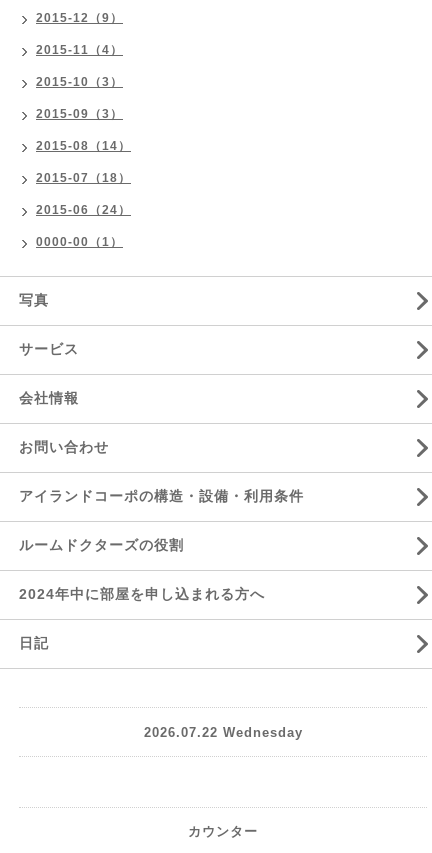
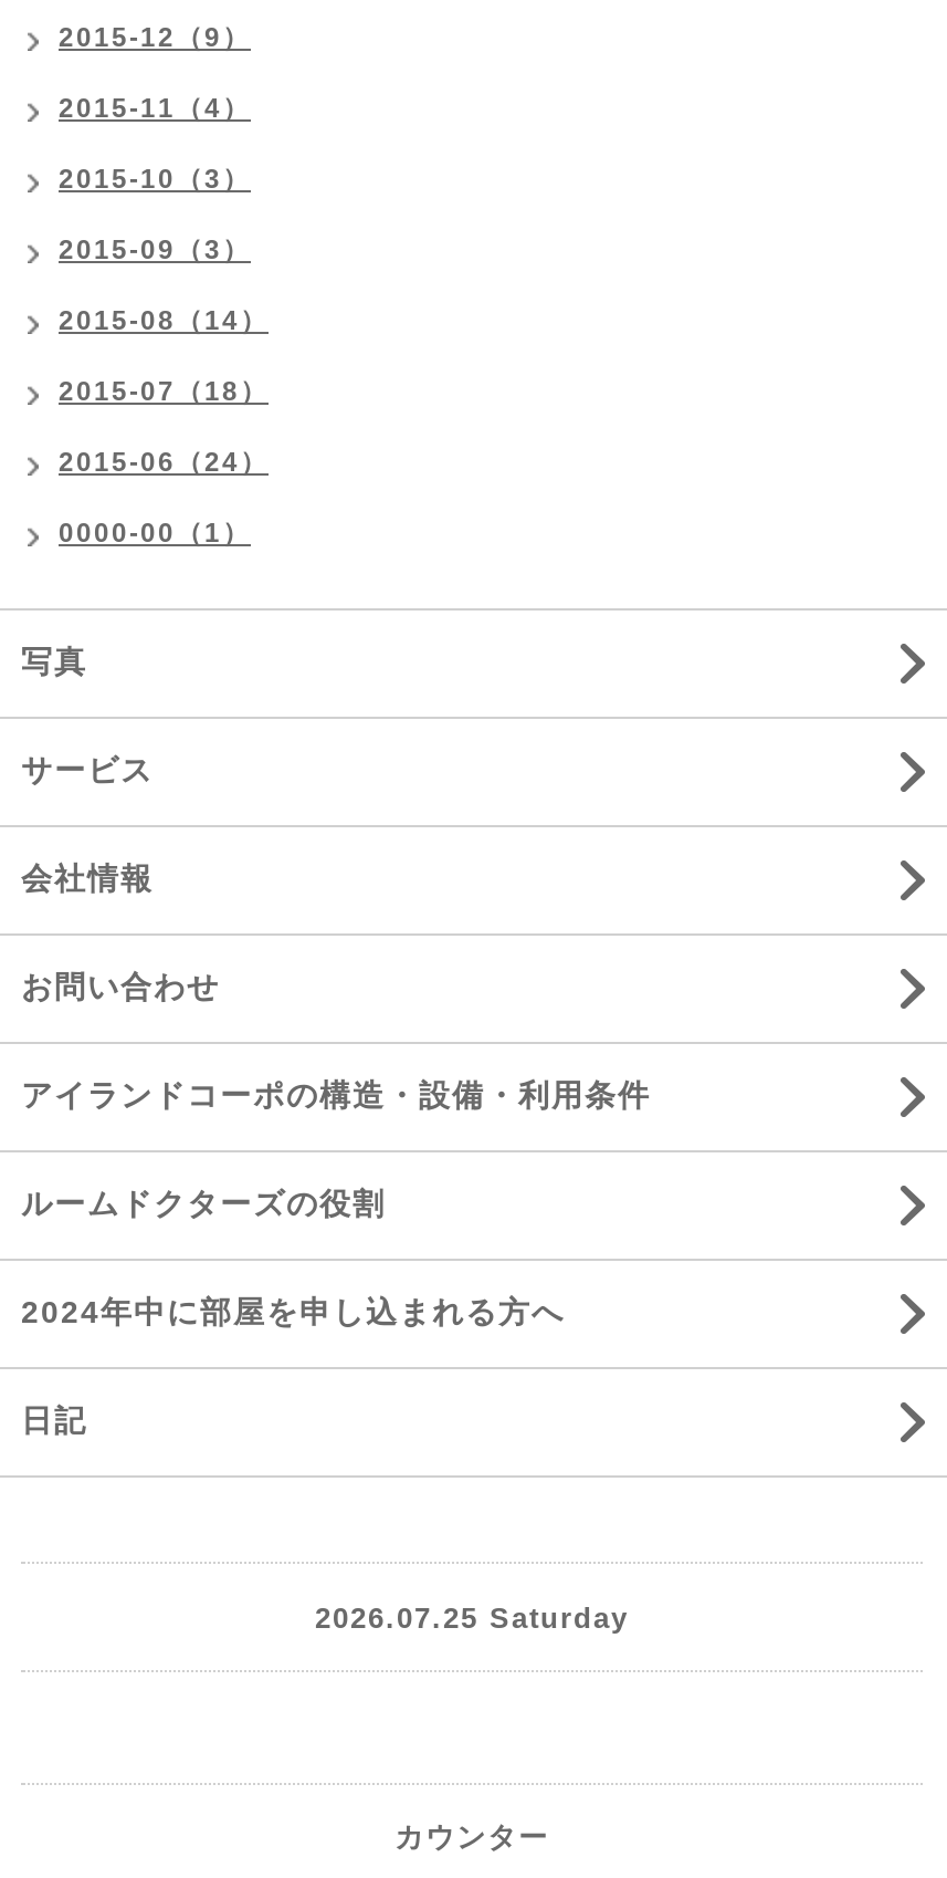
[143,724,302,739] 2026.07.22 Wednesday -> [315,1600,629,1634] 2026.07.25 Saturday

